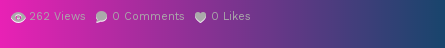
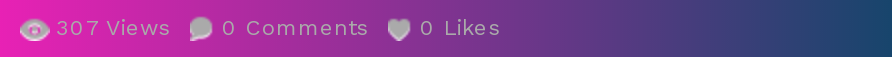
[29,9,251,22] 262 Views 0 Comments 0 Likes -> [56,15,500,41] 307 Views 0 Comments 0 Likes

